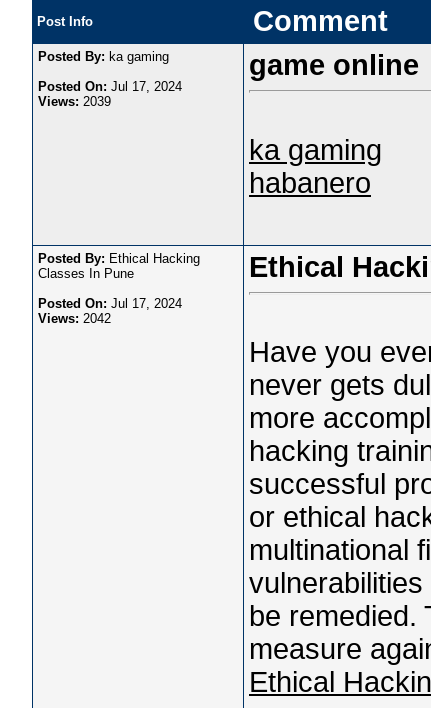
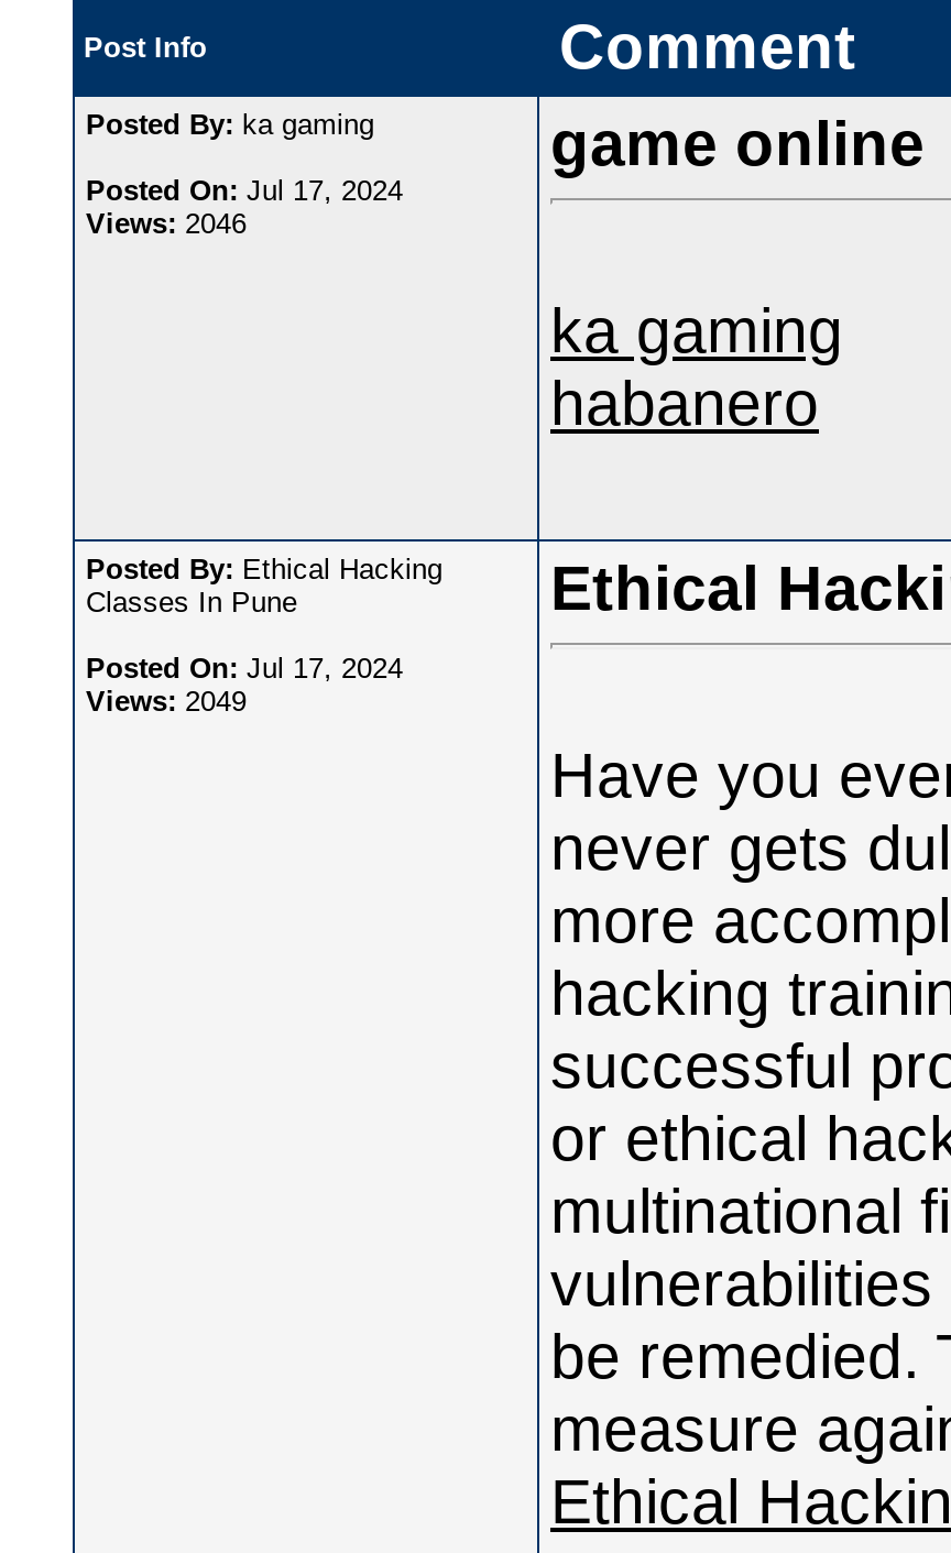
[38,94,111,109] Views: 2039 -> [86,207,247,240] Views: 2046
[38,311,111,326] Views: 2042 -> [86,685,247,718] Views: 2049

